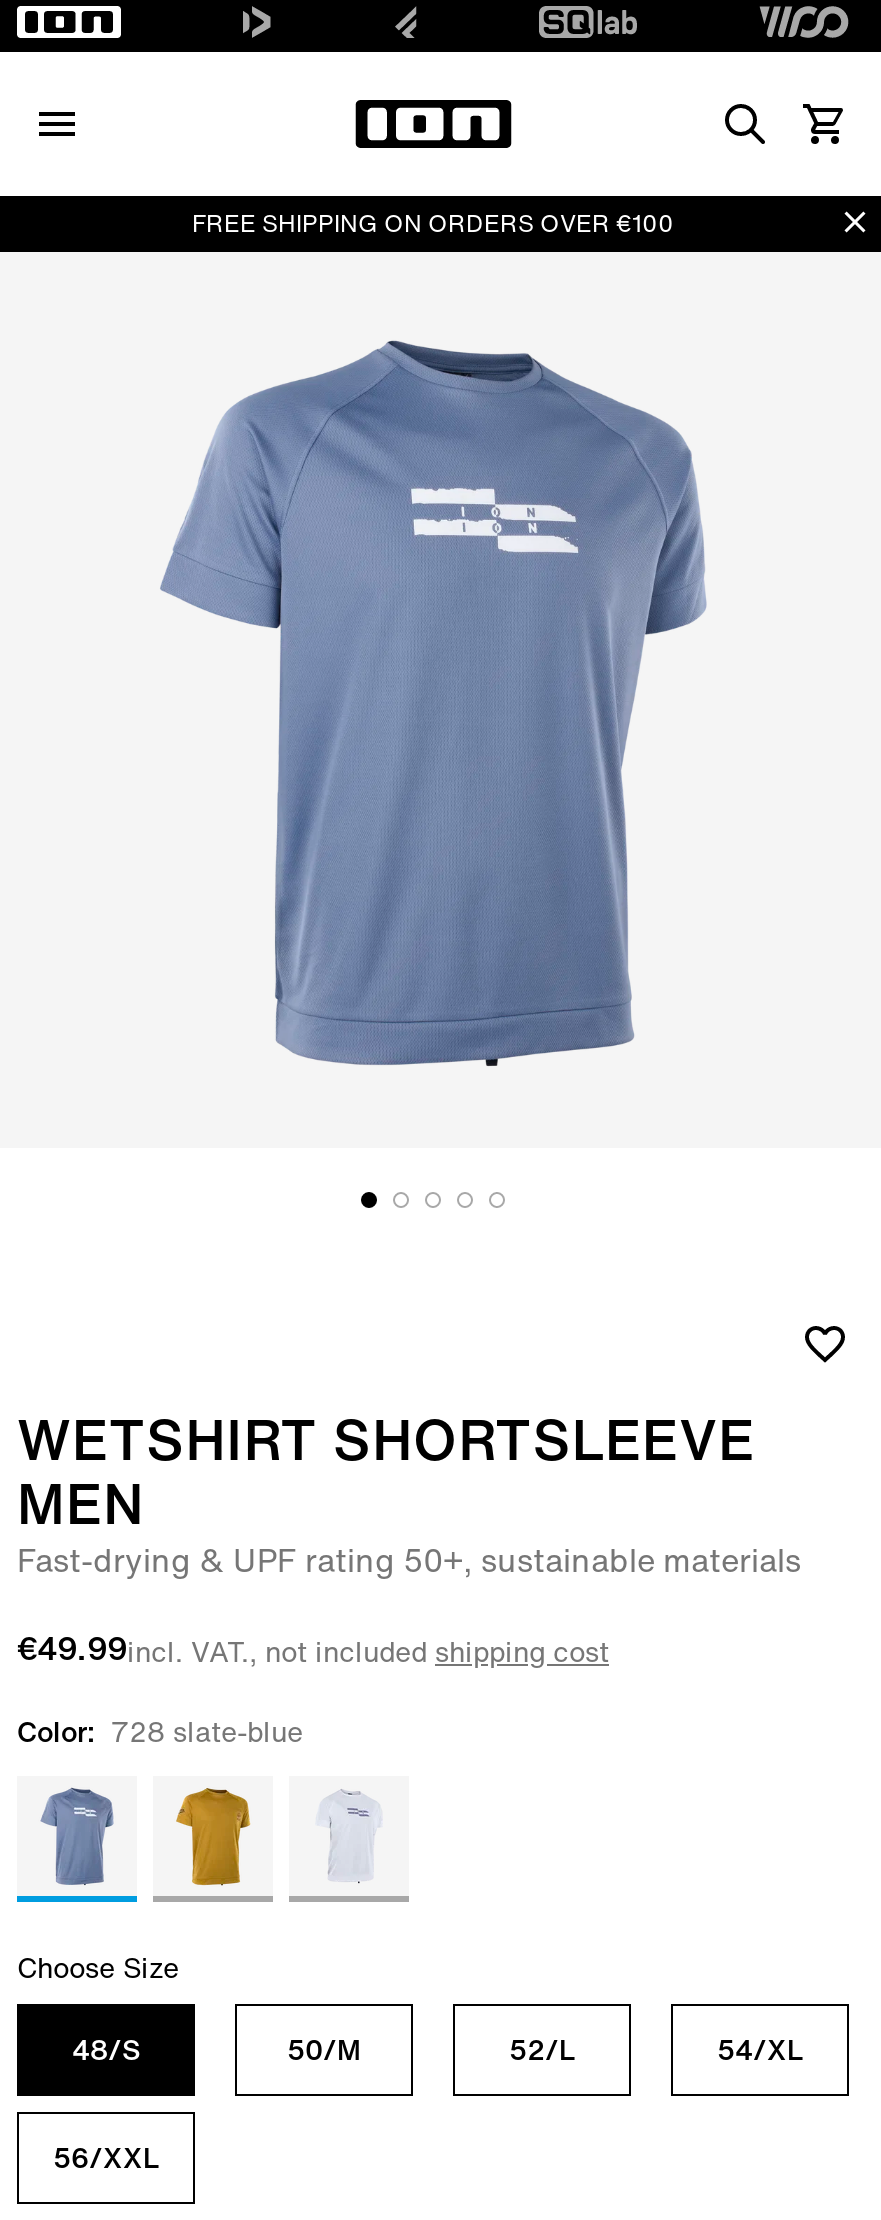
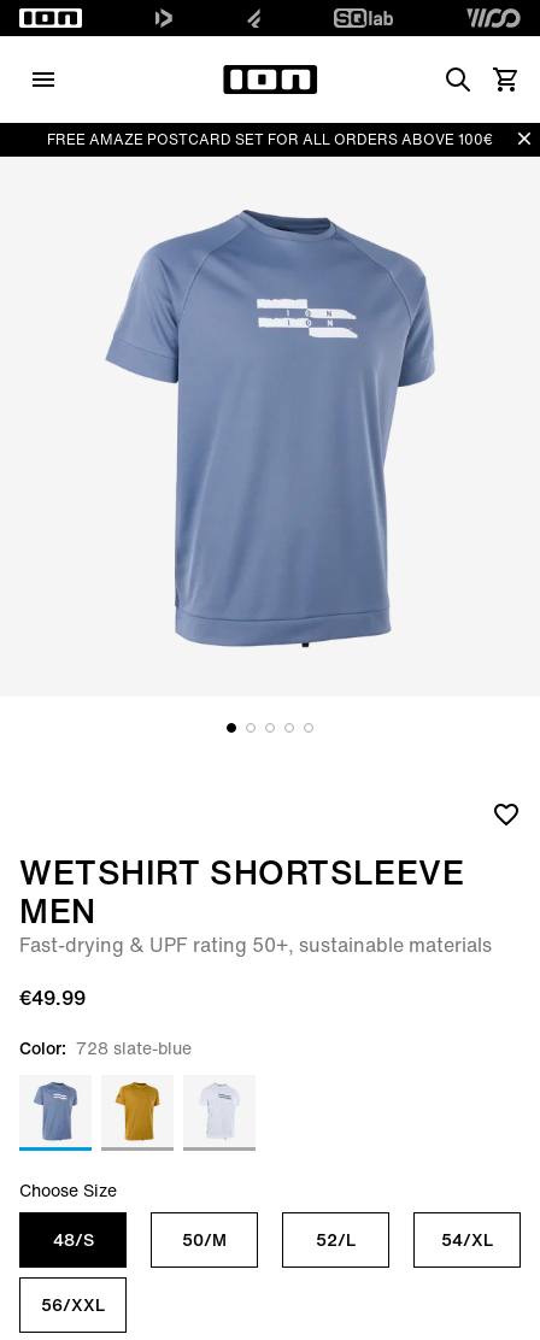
[192,206,674,240] FREE SHIPPING ON ORDERS OVER €100 -> [47,129,493,149] FREE AMAZE POSTCARD SET FOR ALL ORDERS ABOVE 100€
[17,1624,609,1672] €49.99incl. VAT., not included shipping cost -> [19,983,86,1012] €49.99

